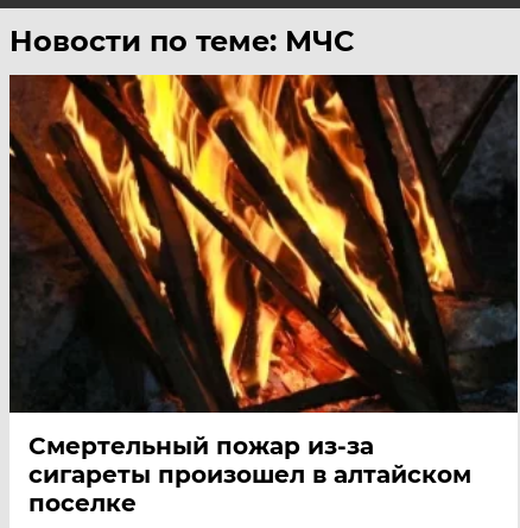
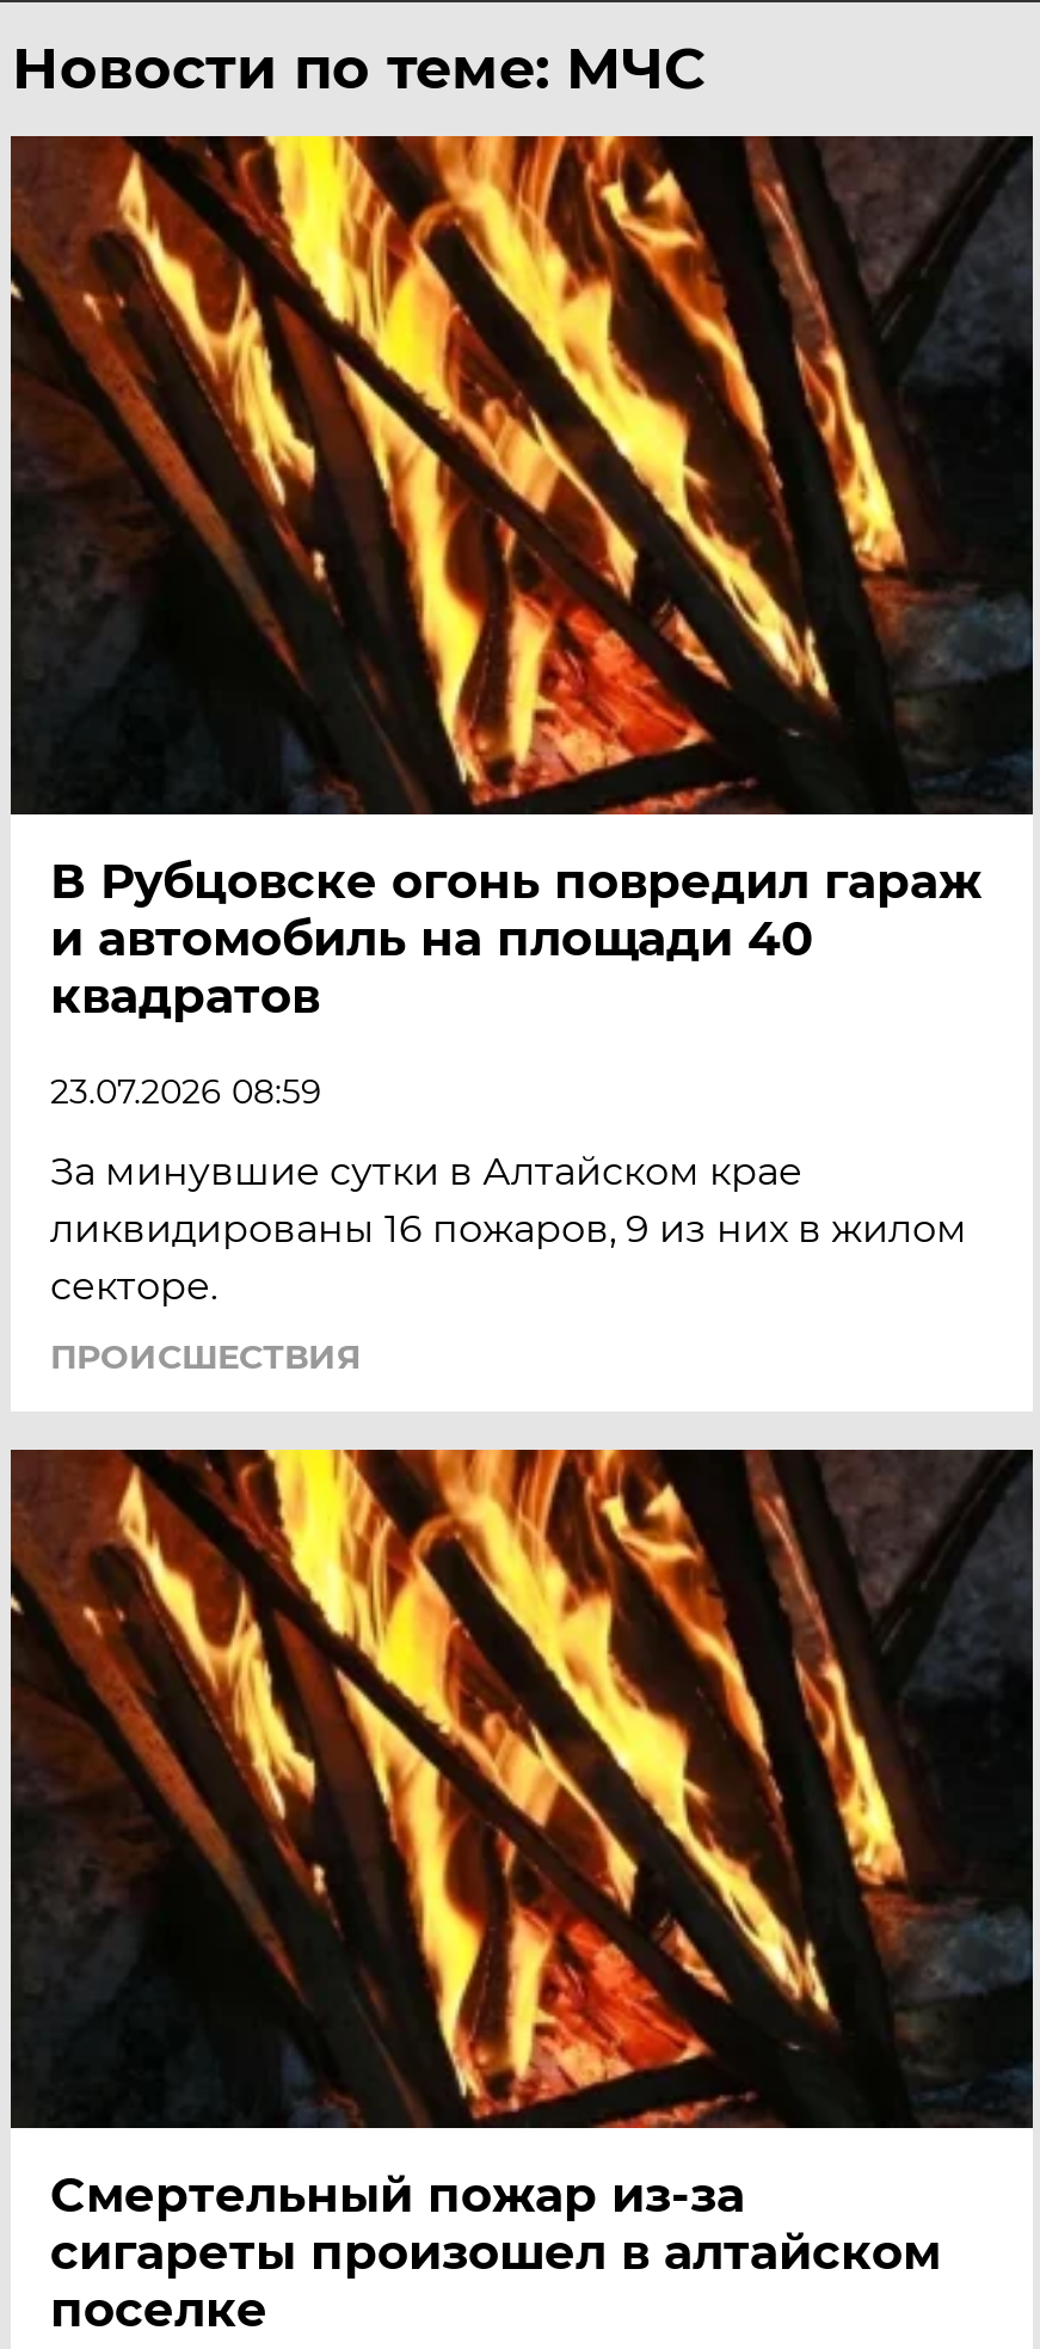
none -> [50,853,981,1378] В Рубцовске огонь повредил гараж | и автомобиль на площади 40 | квадратов | 23.07.2026 08:59 | За минувшие сутки в Алтайском крае | ликвидированы 16 пожаров, 9 из них в жилом | секторе. | ПРОИСШЕСТВИЯ

